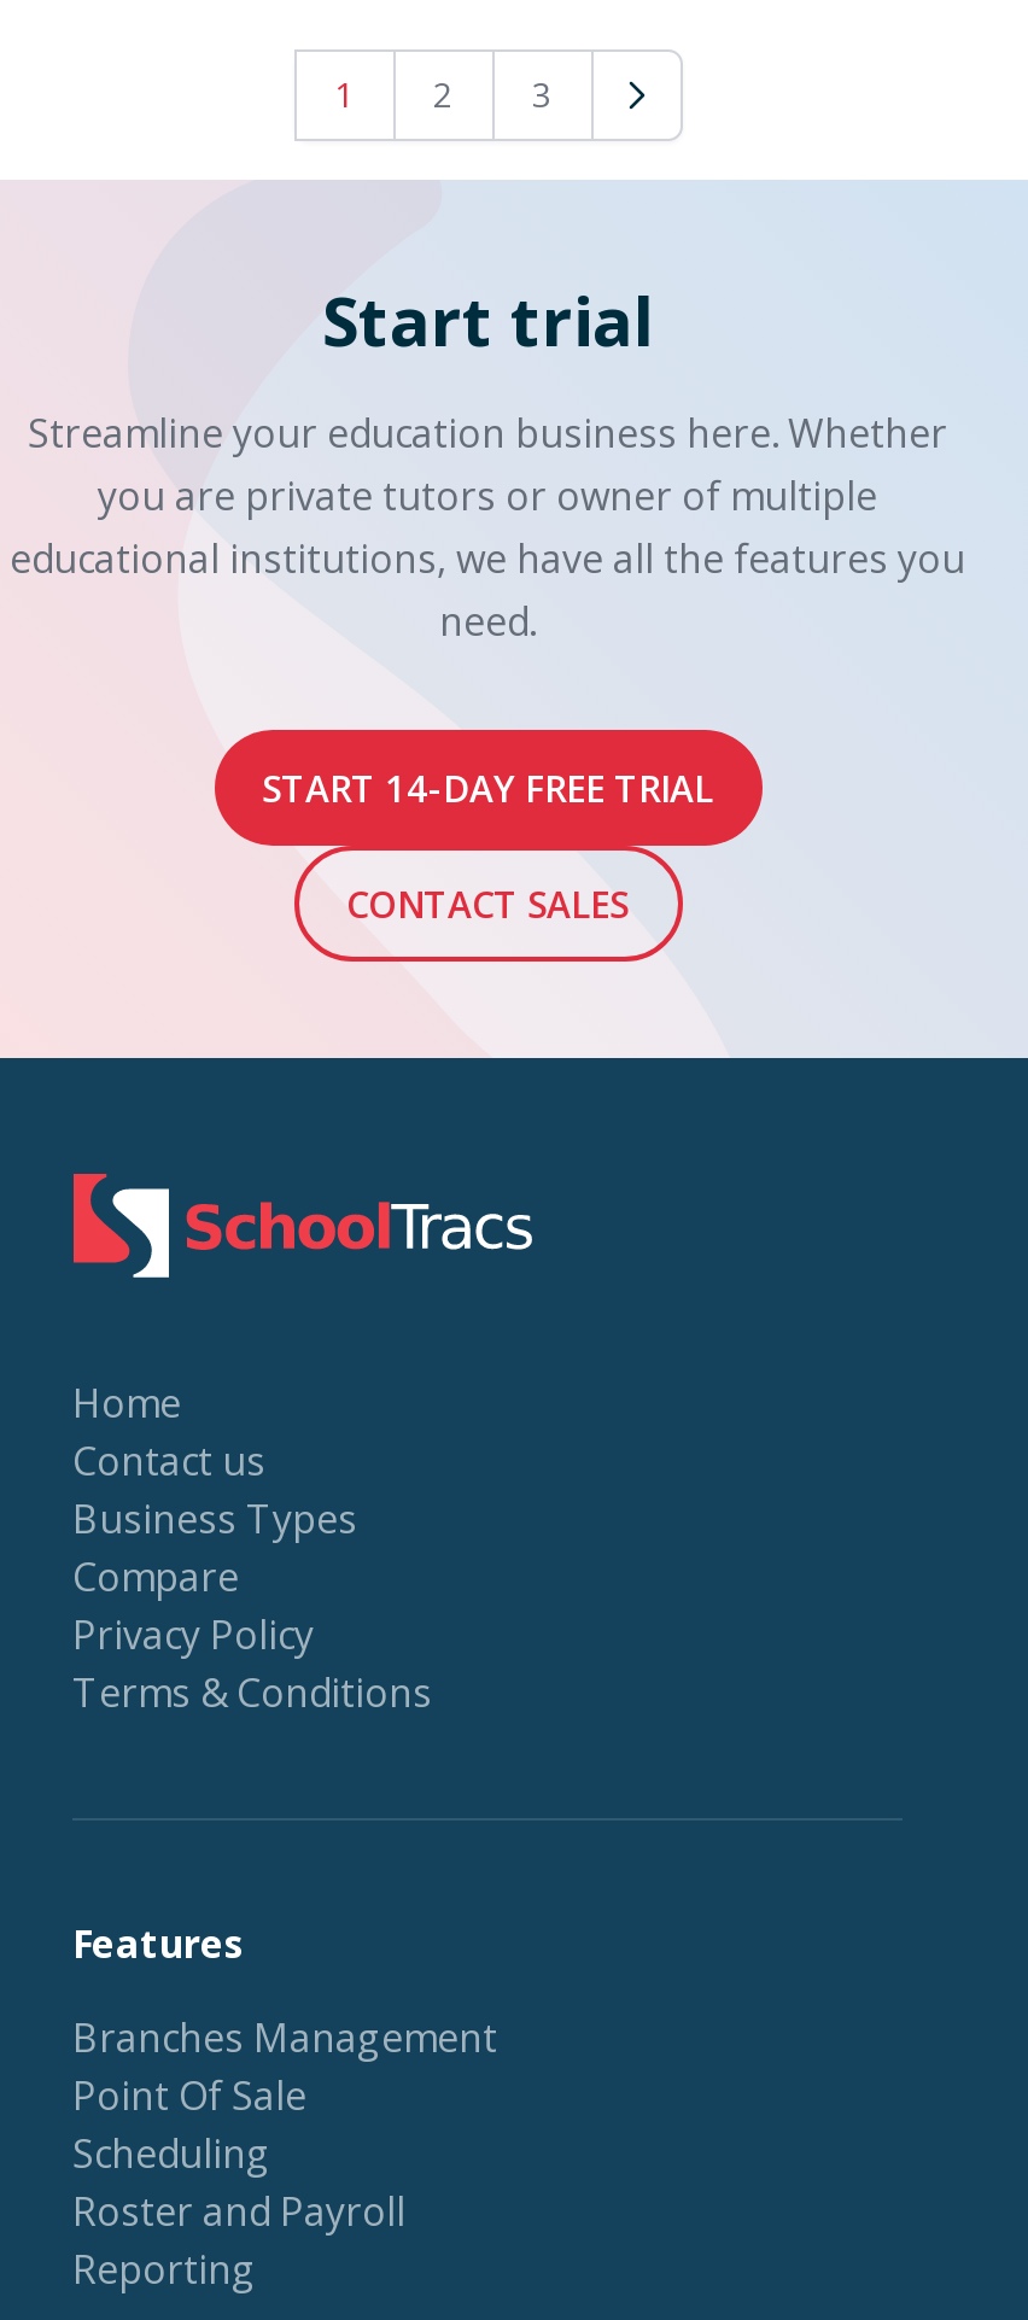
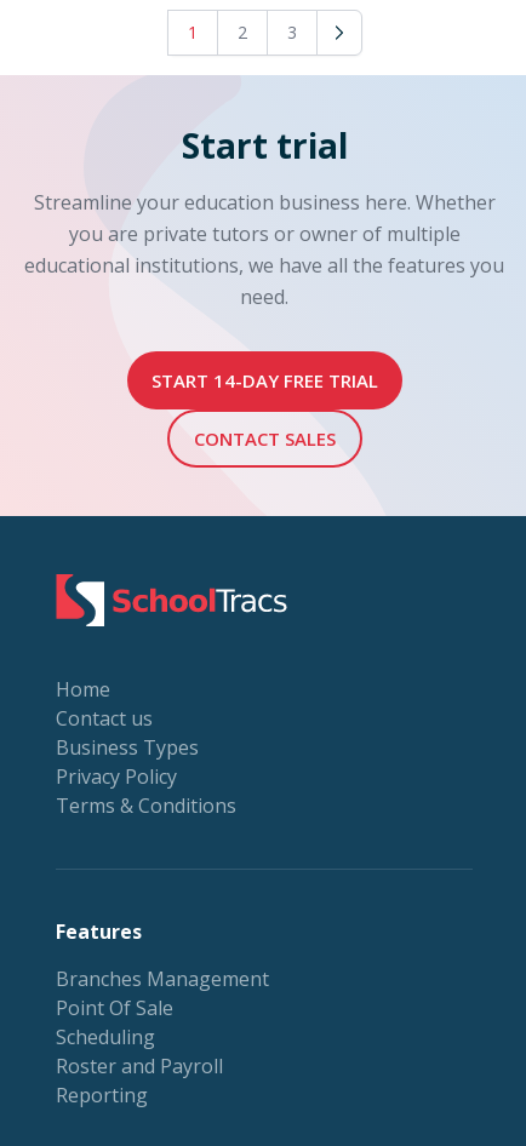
[72,1551,239,1604] Compare -> none

